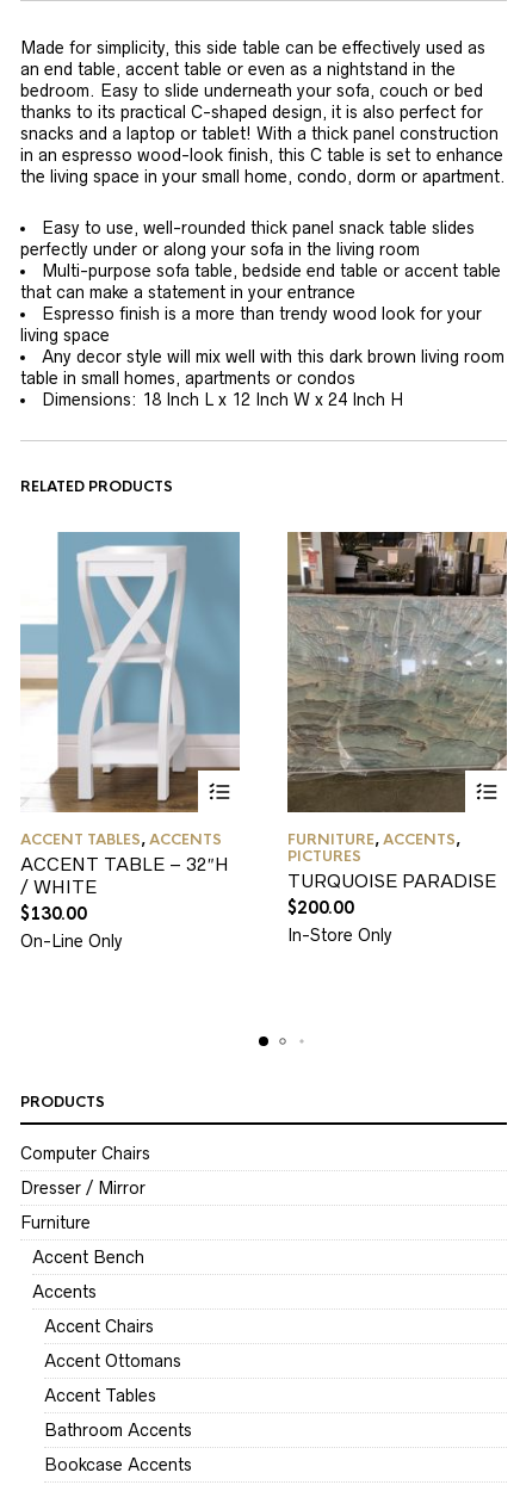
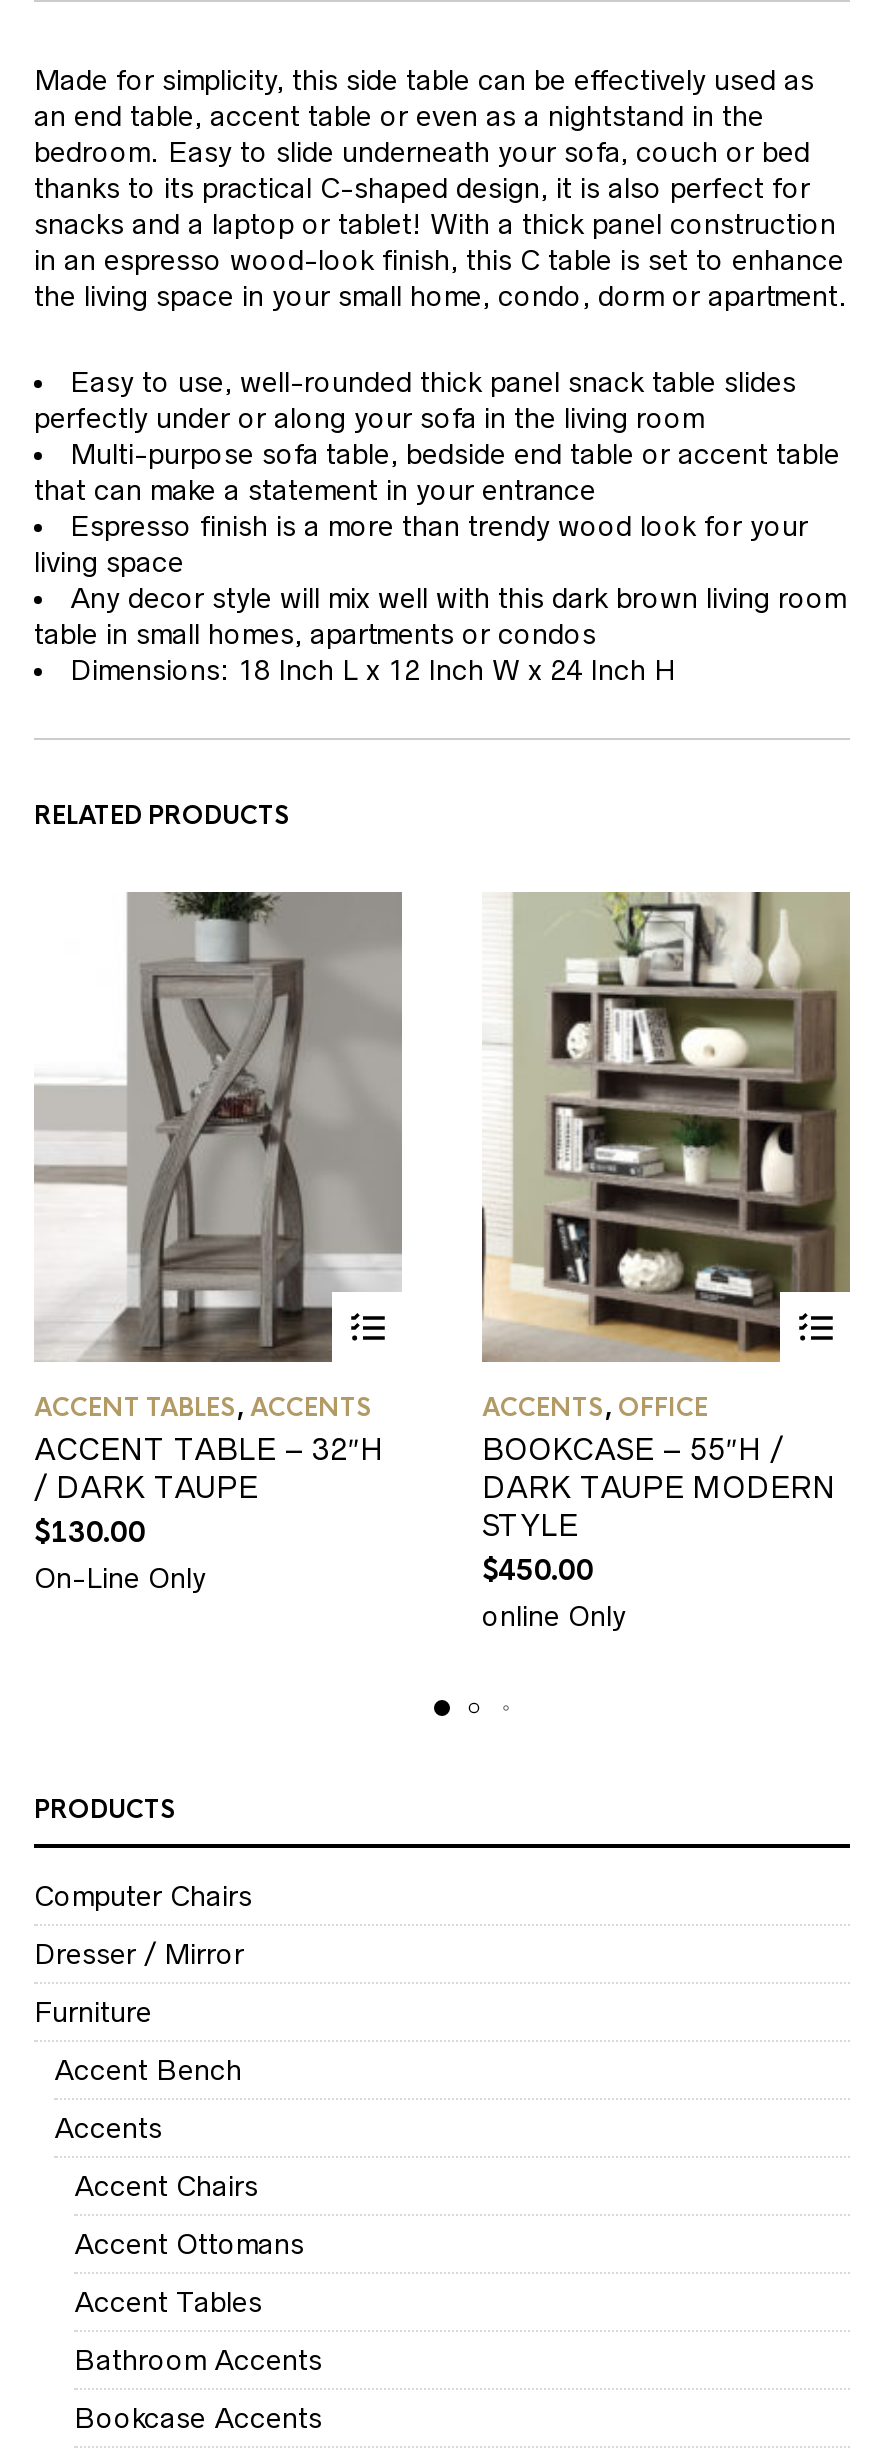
[19,531,240,812] [image] -> [34,890,402,1362] [image]
[286,531,508,945] [image] | FURNITURE, ACCENTS, | PICTURES | TURQUOISE PARADISE | $200.00 | In-Store Only -> [482,890,852,1632] [image] | ACCENTS, OFFICE | BOOKCASE – 55″H / | DARK TAUPE MODERN | STYLE | $450.00 | online Only
[20,877,97,897] / WHITE -> [34,1470,258,1504] / DARK TAUPE

